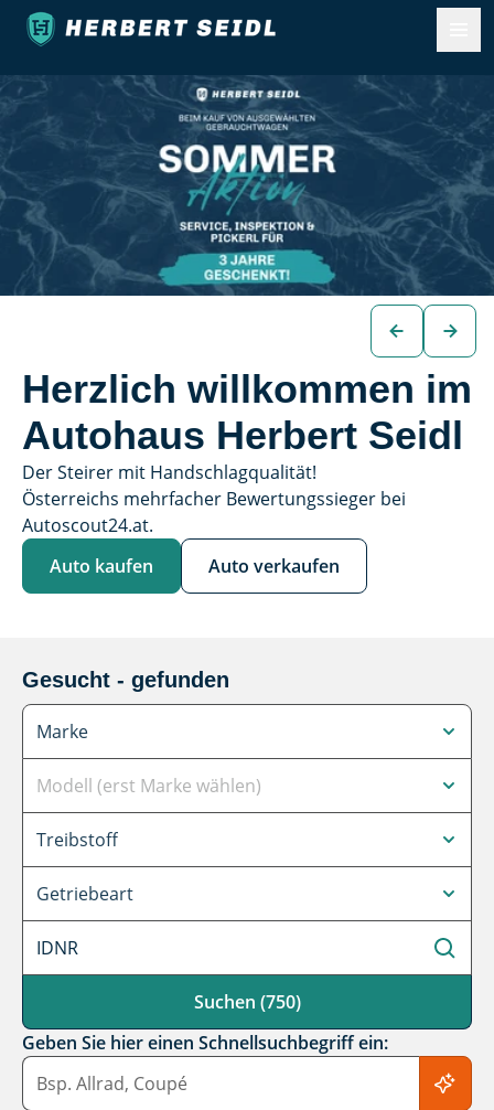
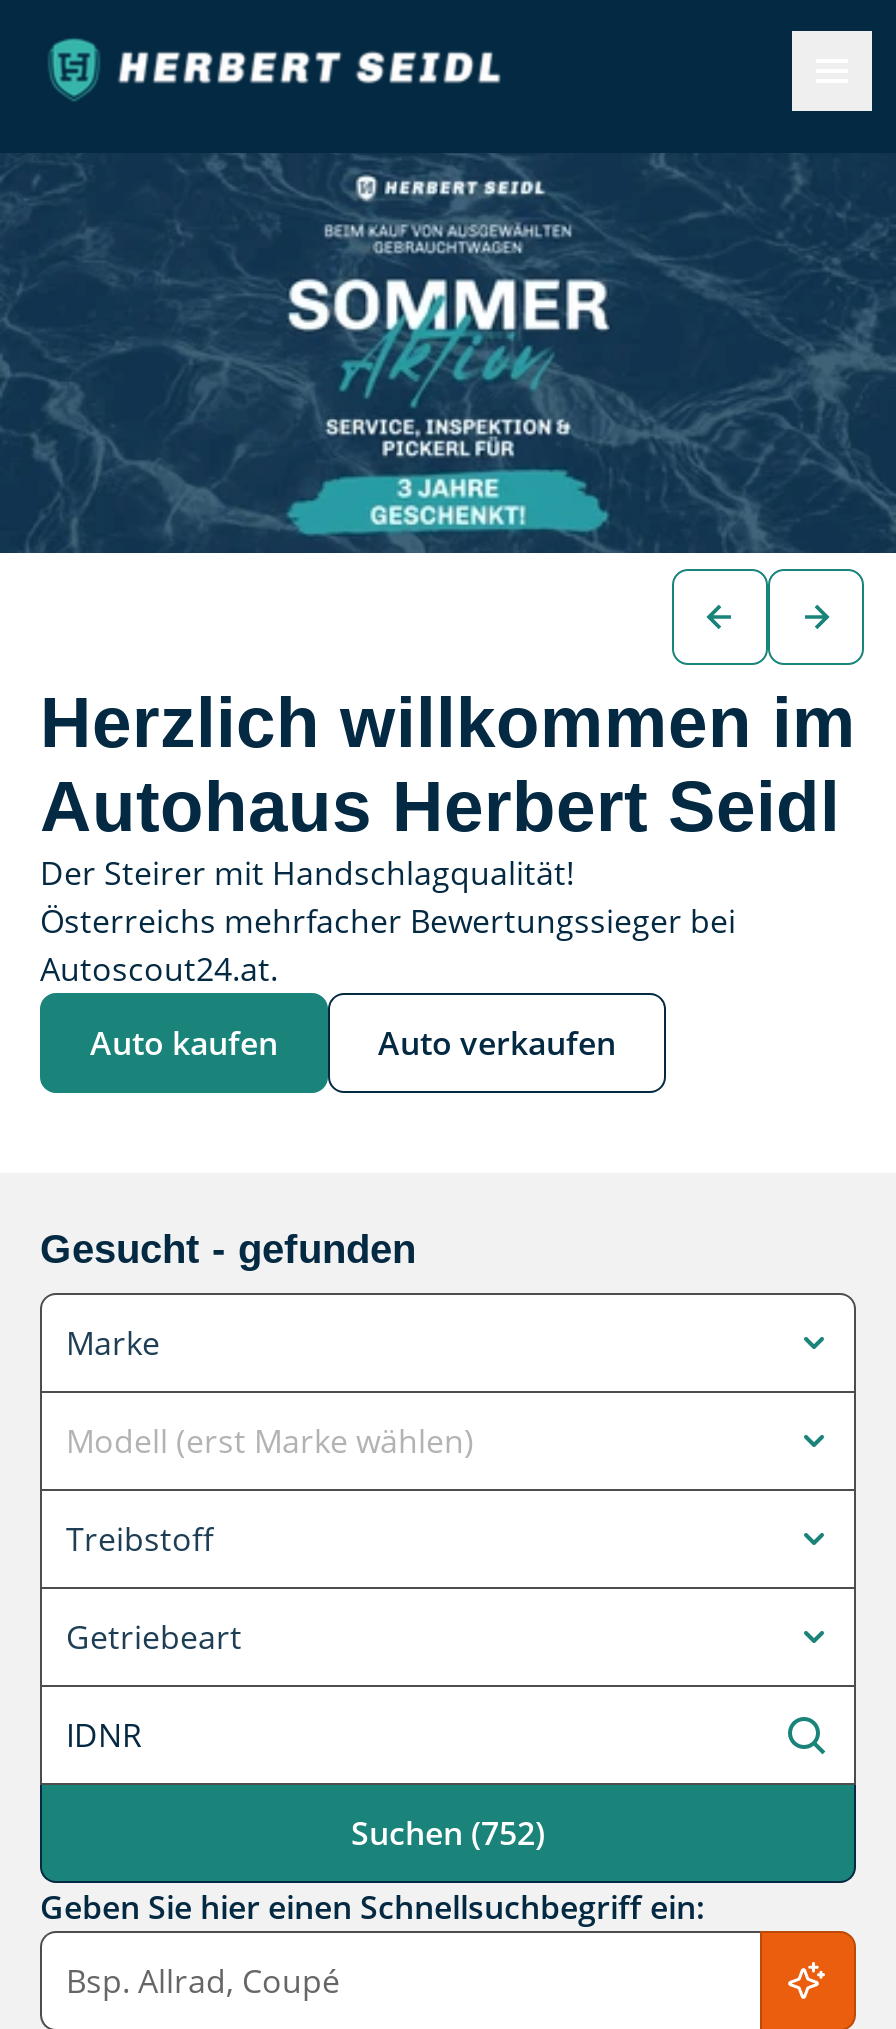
[194,990,300,1014] Suchen (750) -> [351,1811,545,1855] Suchen (752)

